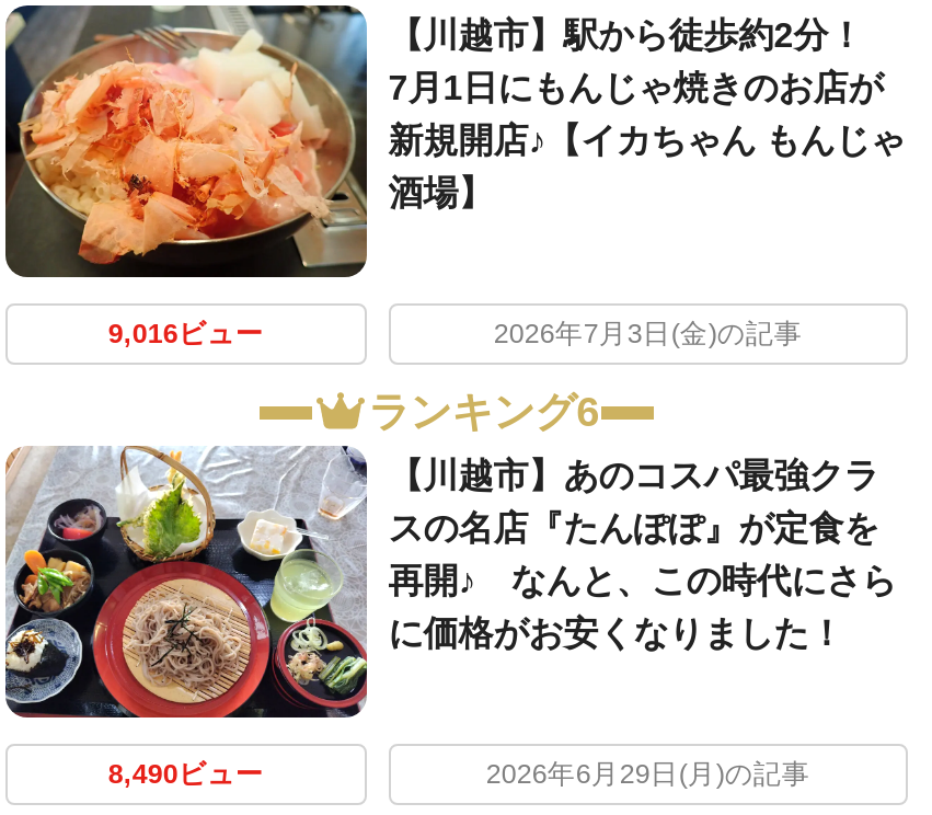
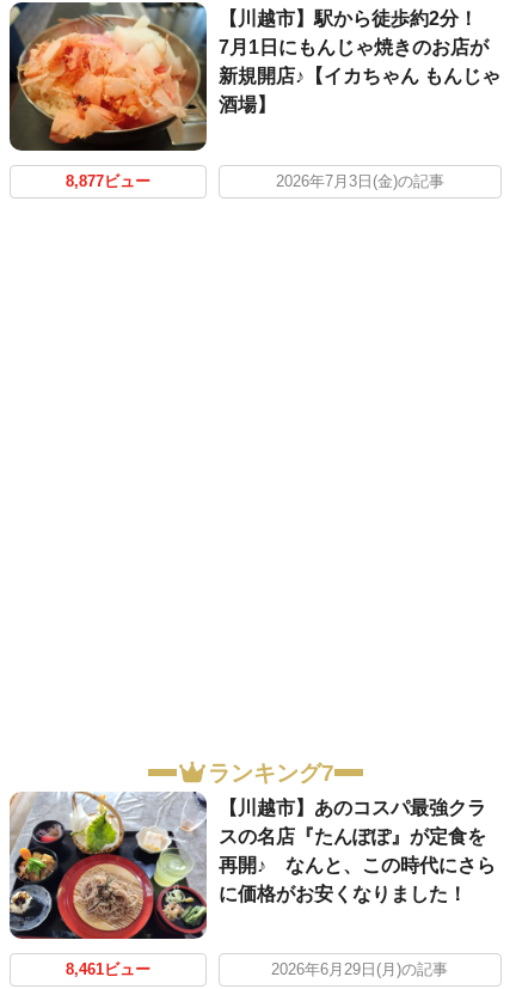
[108,317,264,348] 9,016ビュー -> [65,174,150,190] 8,877ビュー
[368,389,600,435] ランキング6 -> [207,760,334,785] ランキング7
[108,758,264,789] 8,490ビュー -> [65,962,150,979] 8,461ビュー

